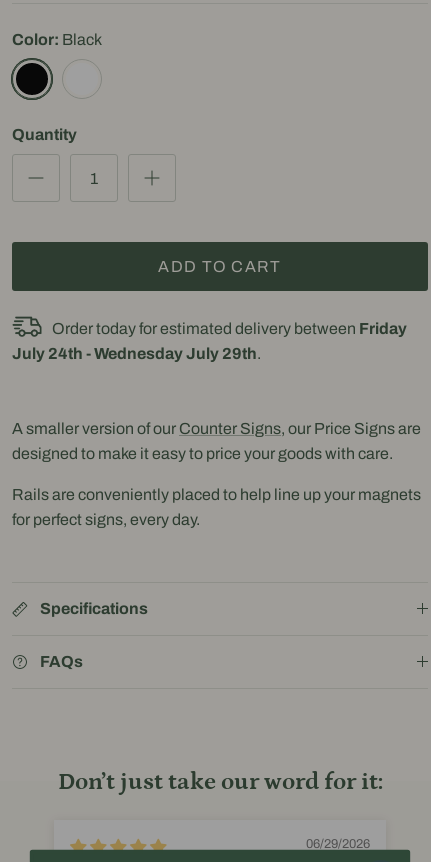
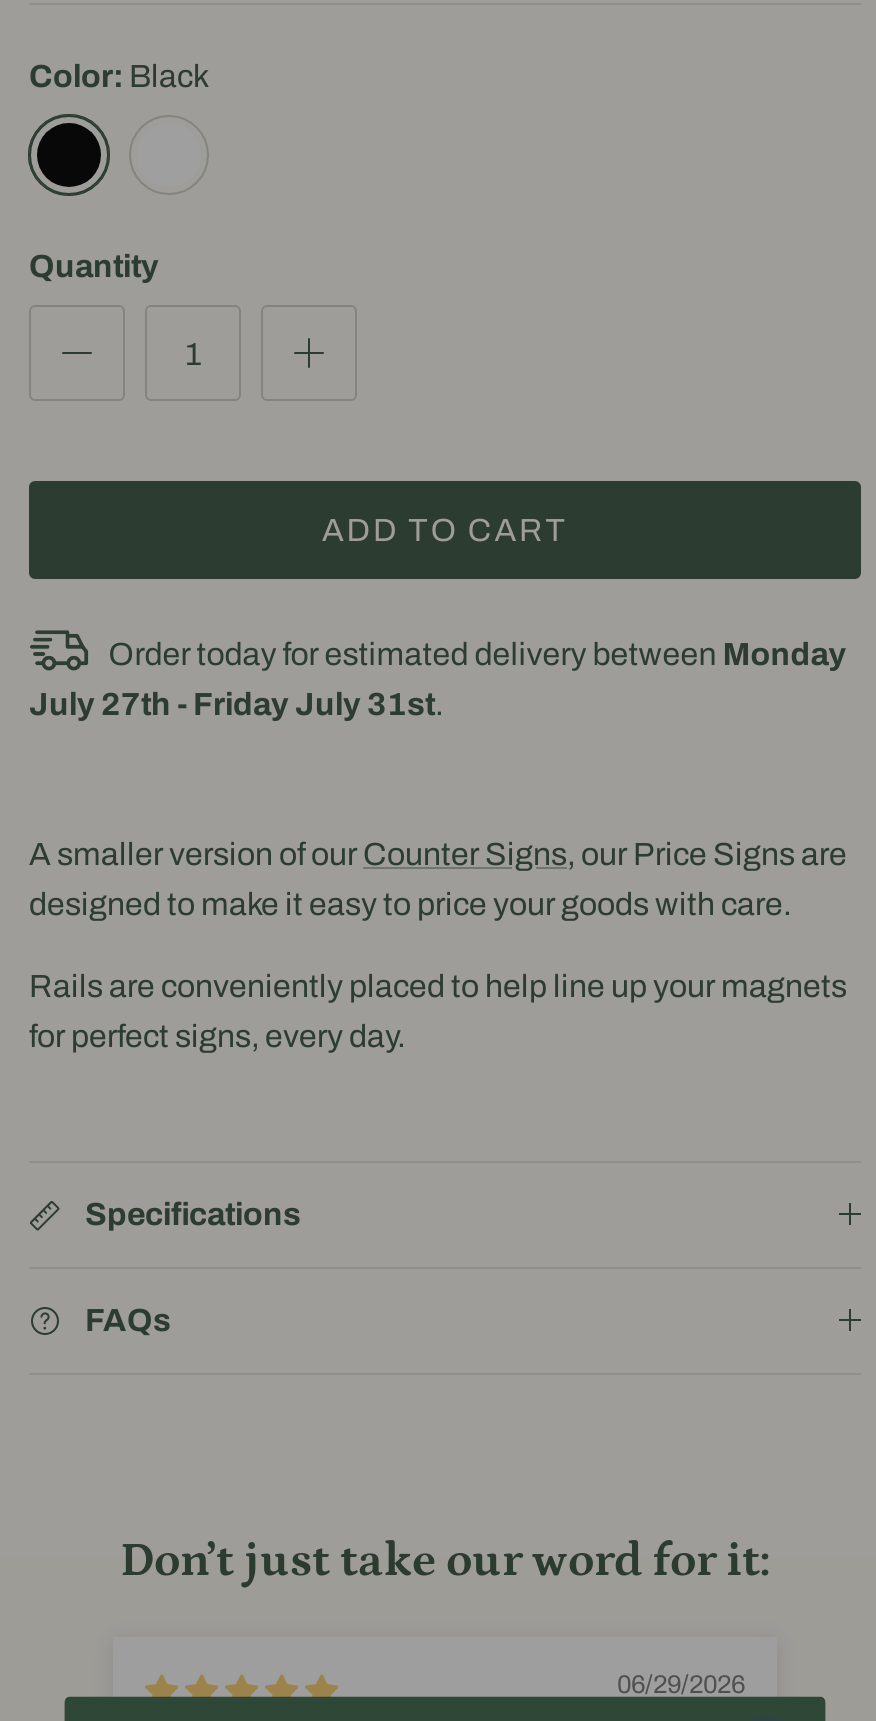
[52,320,407,337] Order today for estimated delivery between Friday -> [109,637,847,671] Order today for estimated delivery between Monday
[12,345,261,362] July 24th - Wednesday July 29th. -> [29,687,443,721] July 27th - Friday July 31st.

